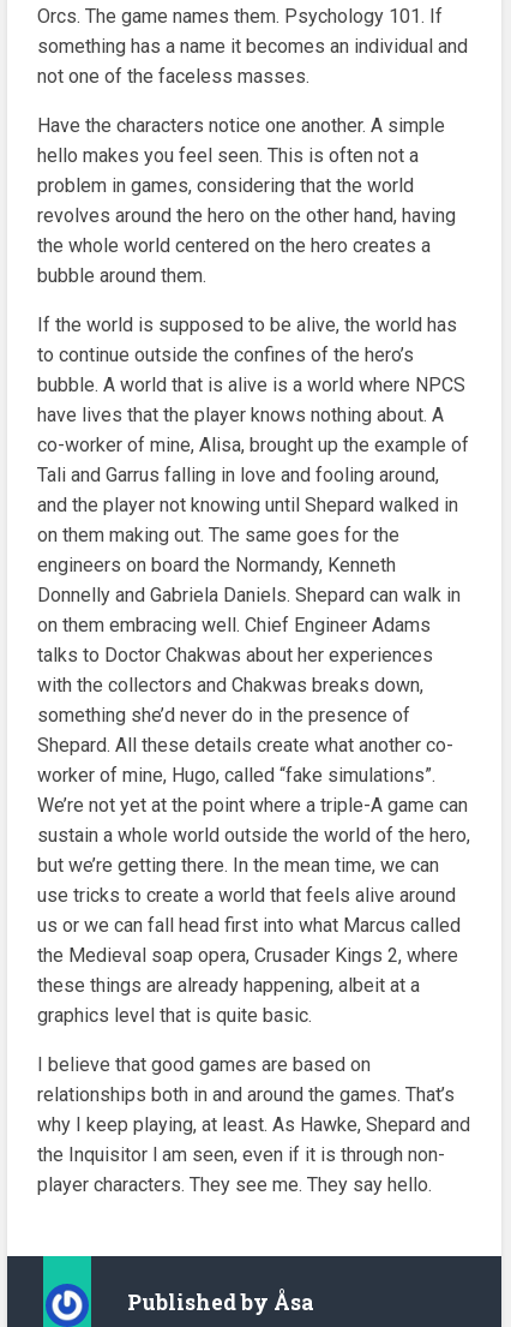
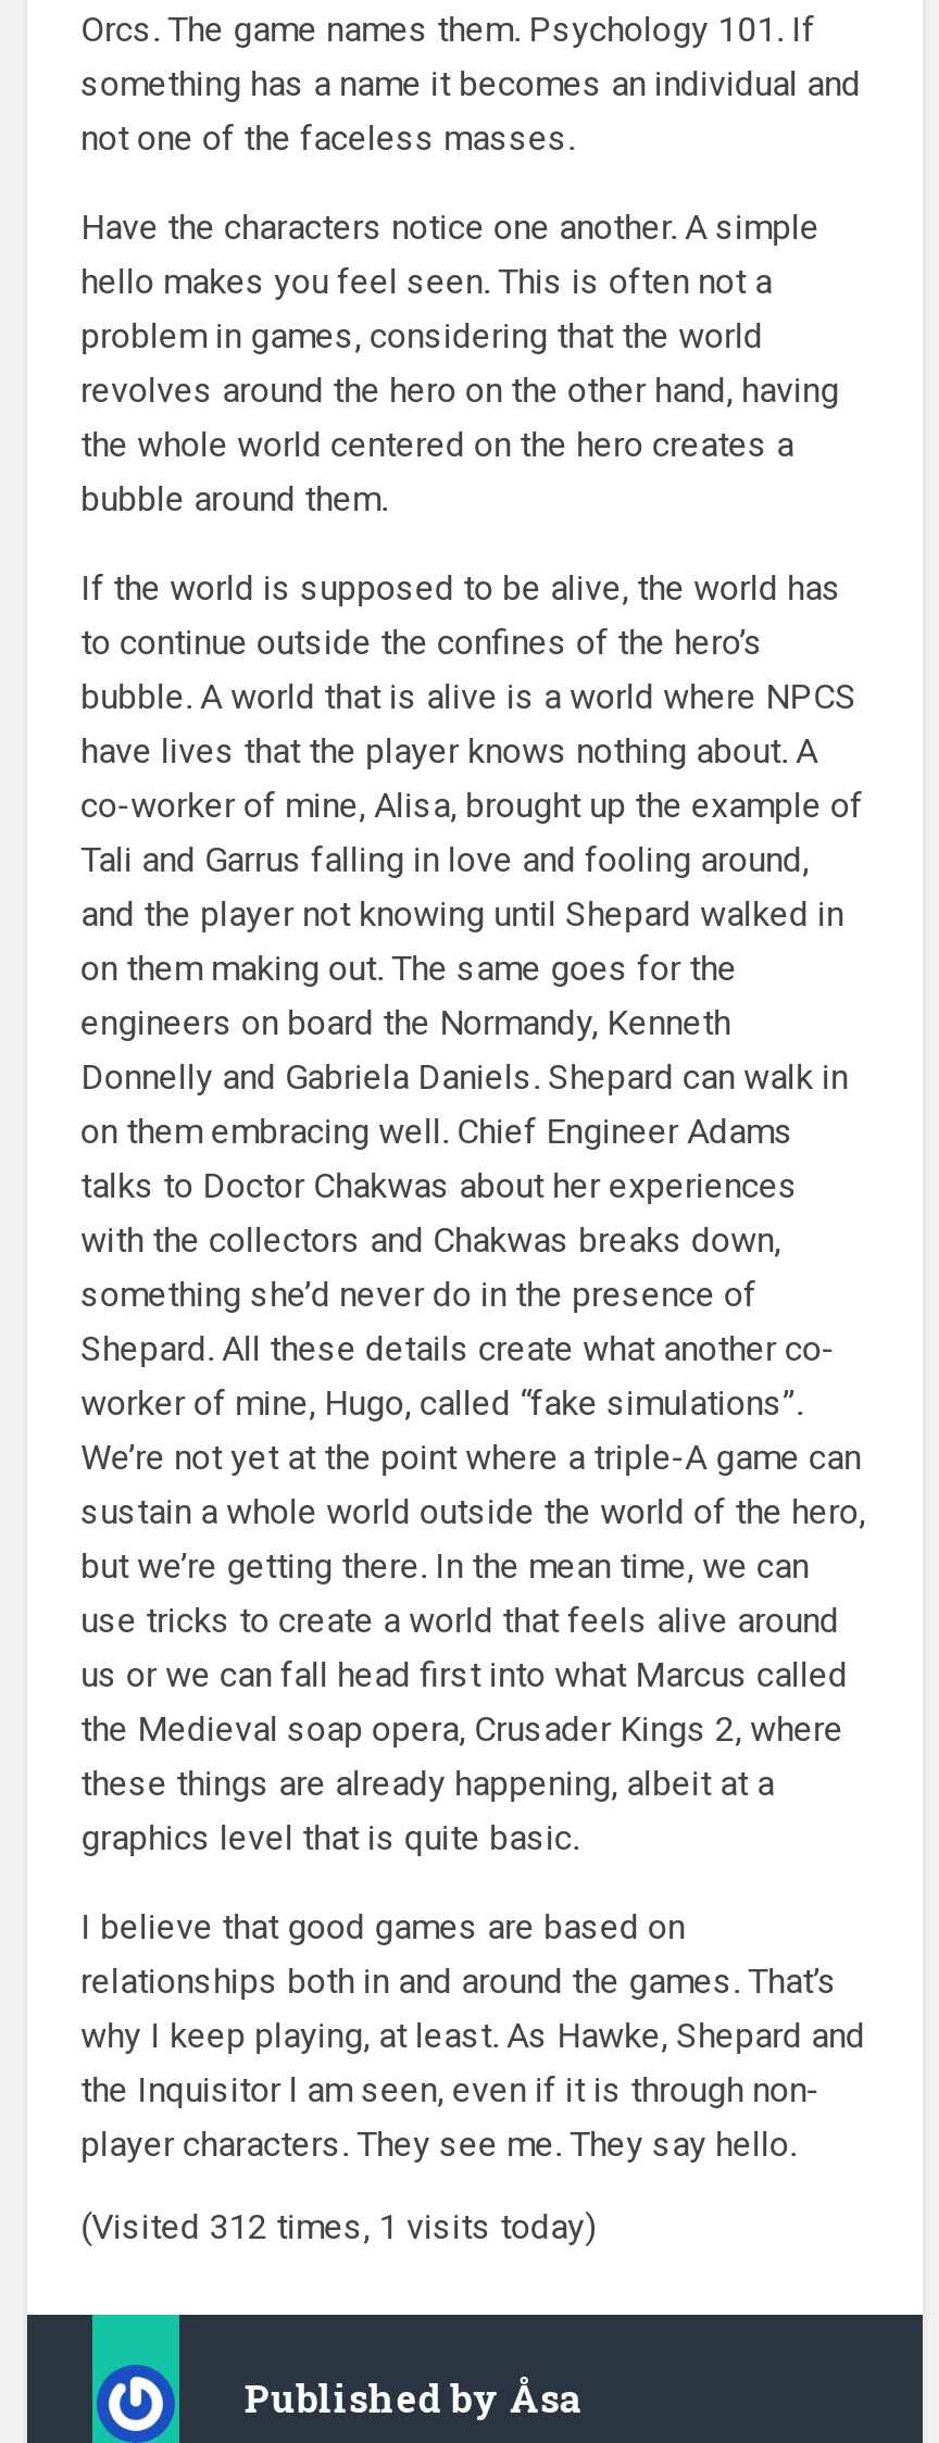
none -> [81,2206,596,2247] (Visited 312 times, 1 visits today)

